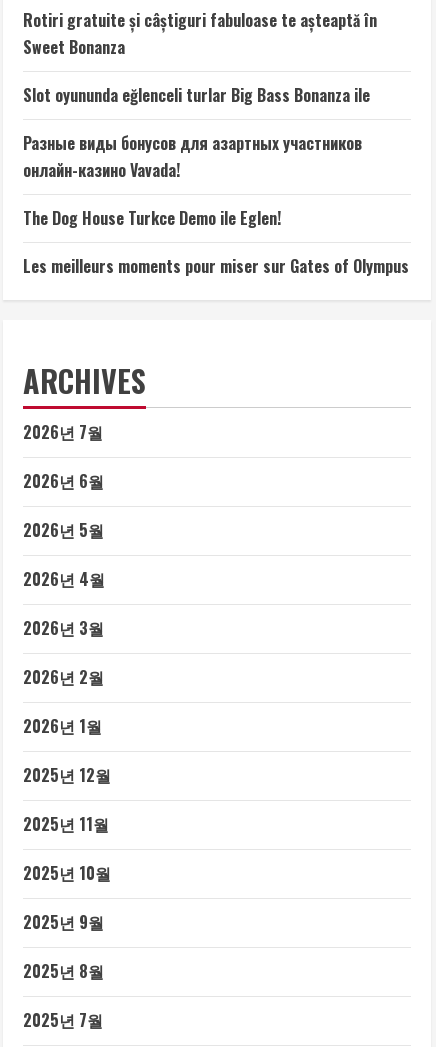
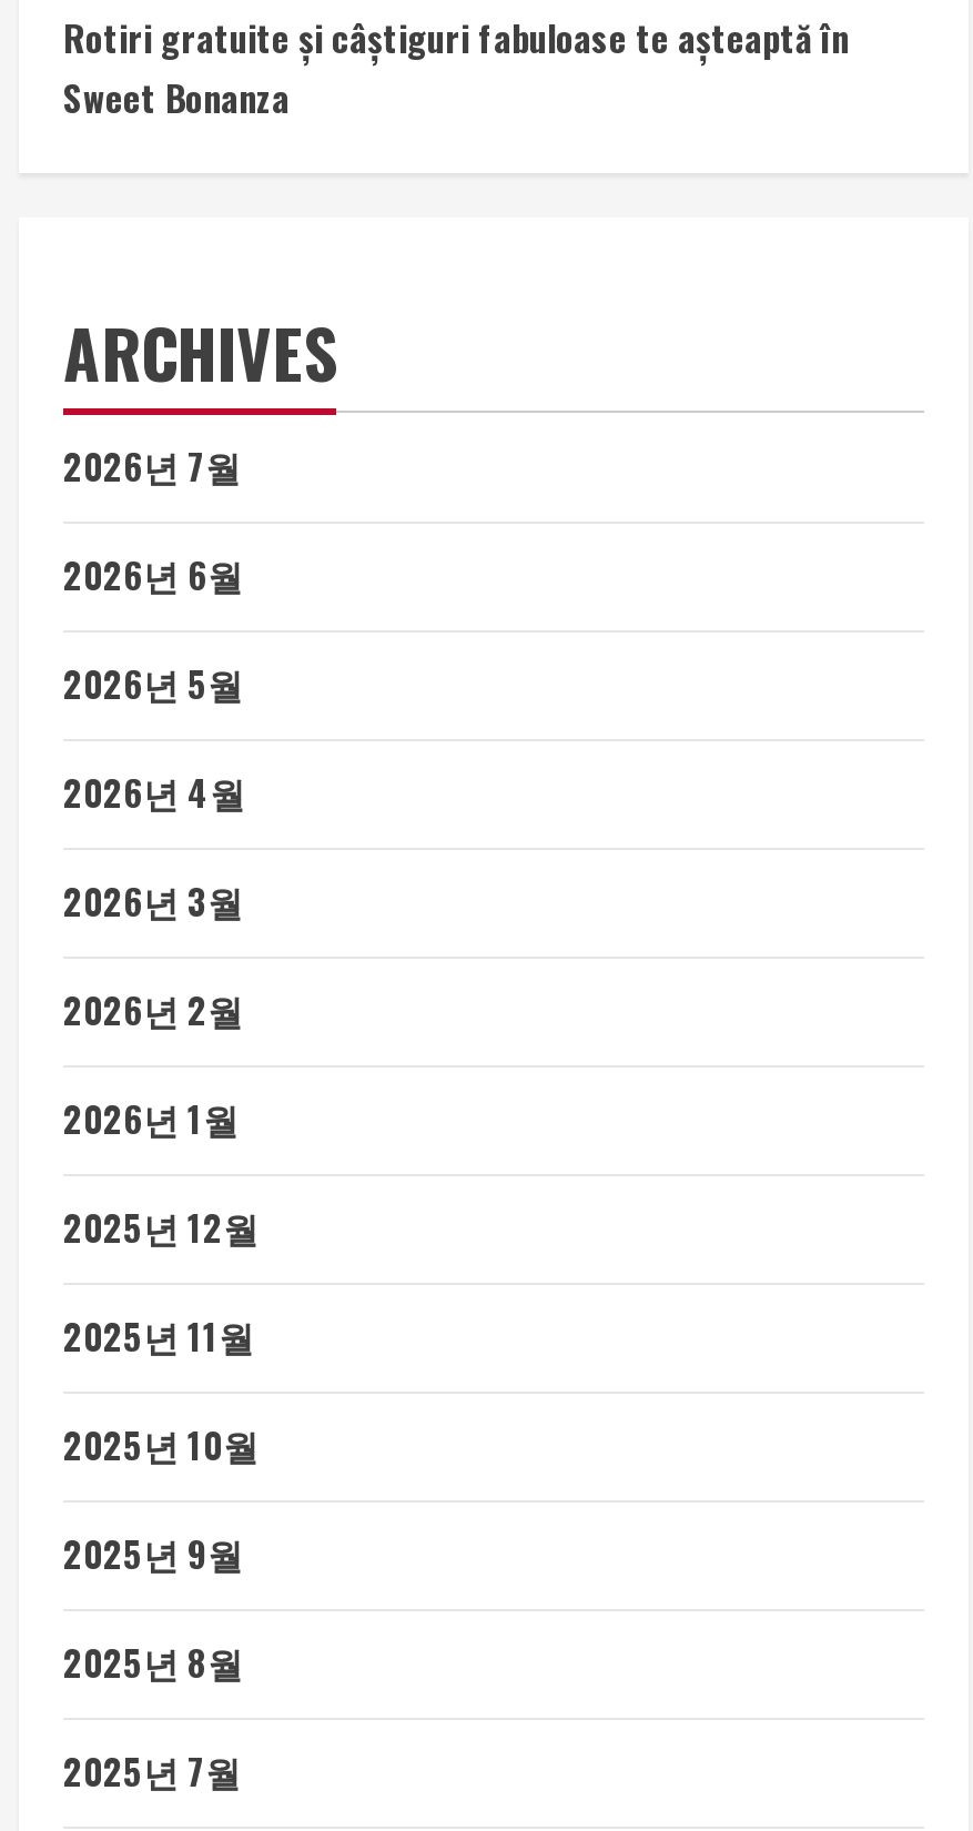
[23,83,409,278] Slot oyununda eğlenceli turlar Big Bass Bonanza ile | Разные виды бонусов для азартных участников | онлайн-казино Vavada! | The Dog House Turkce Demo ile Eglen! | Les meilleurs moments pour miser sur Gates of Olympus -> none

